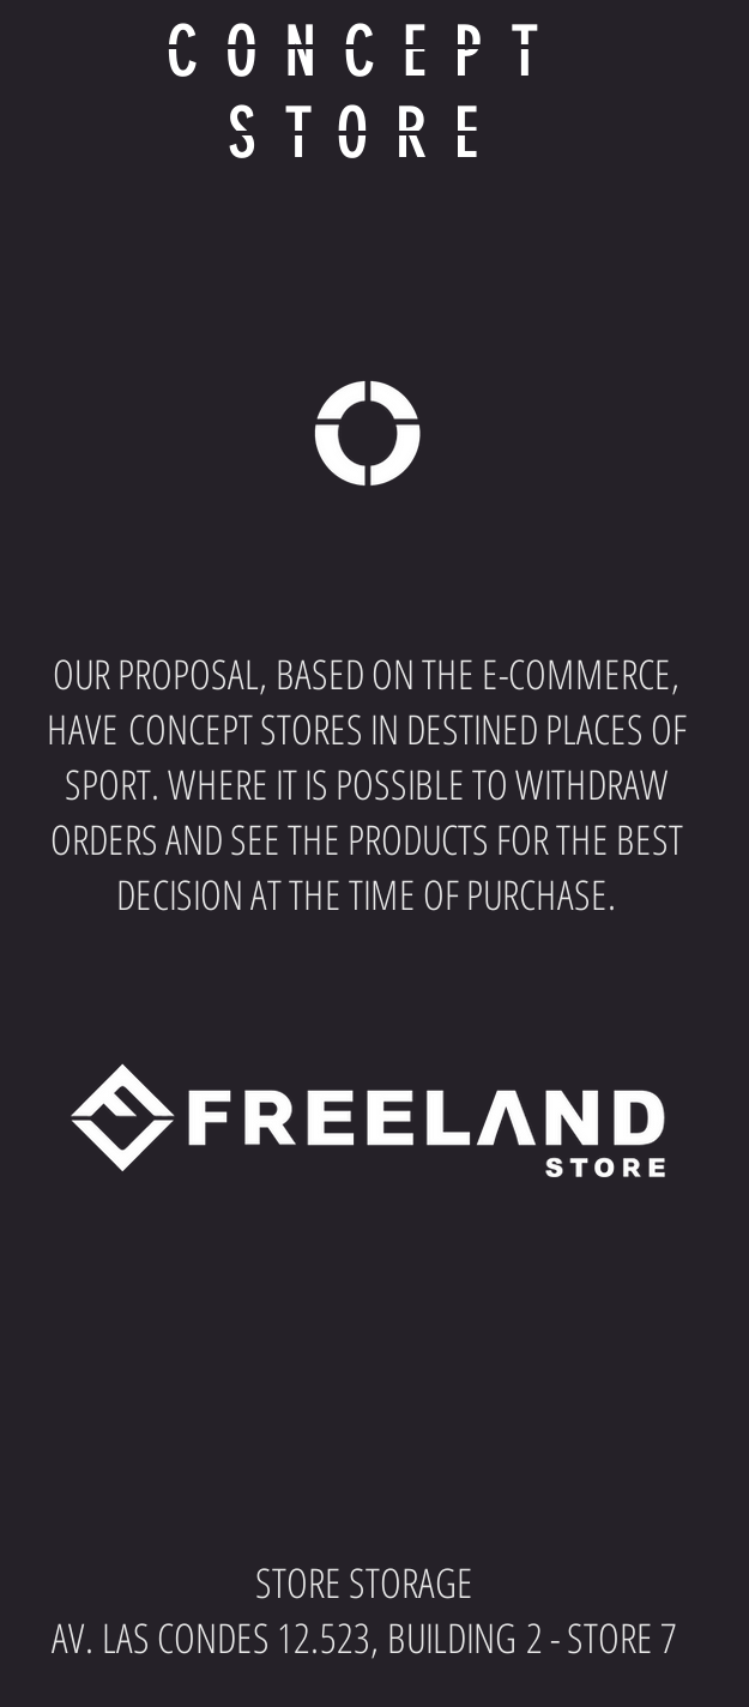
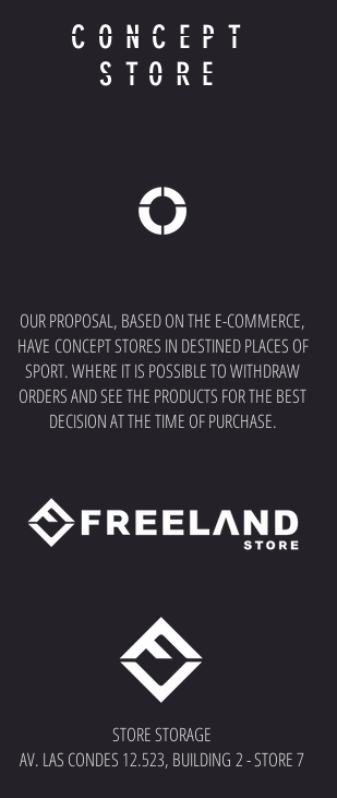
none -> [119,617,203,703] [image]

